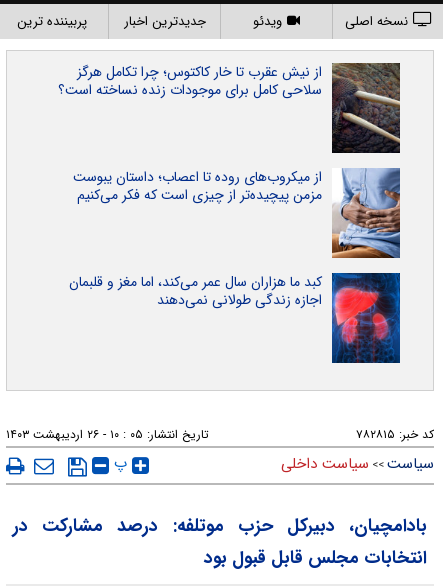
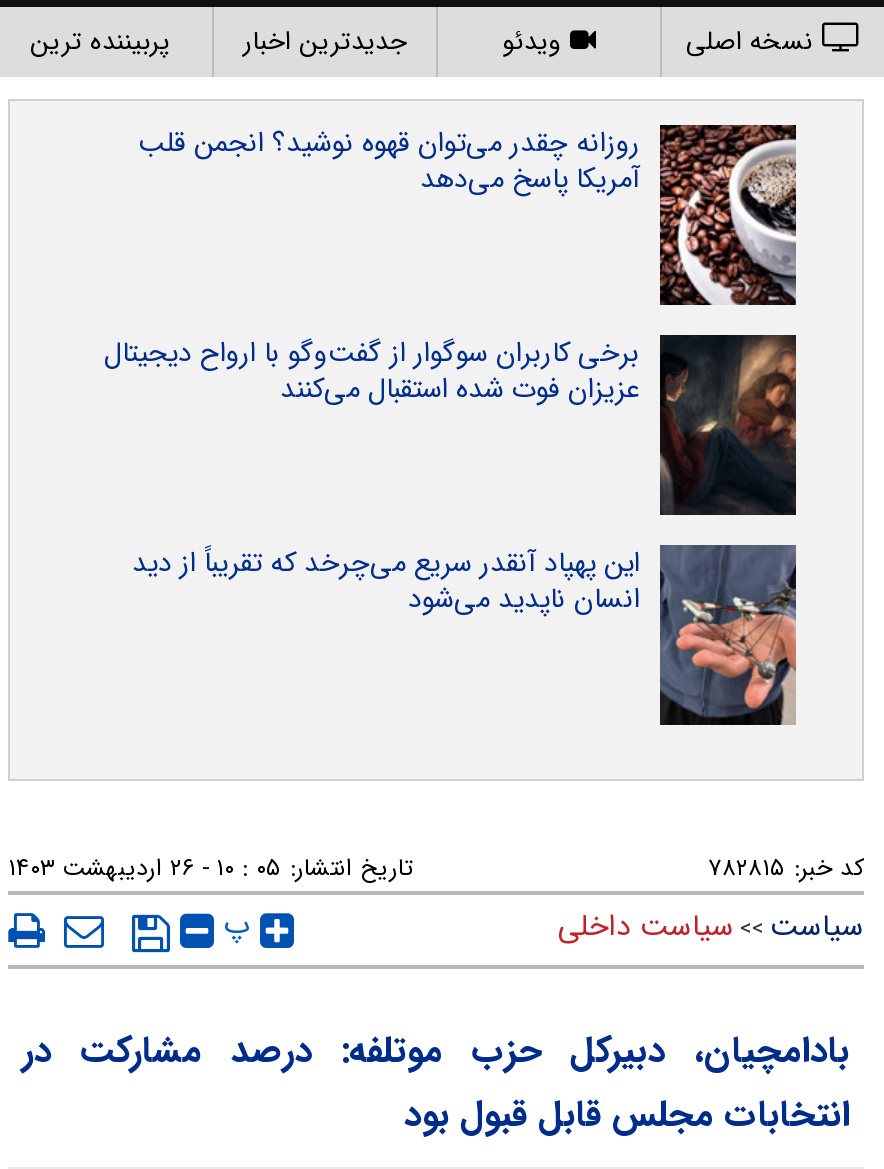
[58,61,400,154] [image] | از نیش عقرب تا خار کاکتوس؛ چرا تکامل هرگز | سلاحی کامل برای موجودات زنده نساخته است؟ -> [138,121,796,305] [image] | روزانه چقدر می‌توان قهوه نوشید؟ انجمن قلب | آمریکا پاسخ می‌دهد
[73,166,401,259] [image] | از میکروب‌های روده تا اعصاب؛ داستان یبوست | مزمن پیچیده‌تر از چیزی است که فکر می‌کنیم -> [104,331,798,517] [image] | برخی کاربران سوگوار از گفت‌وگو با ارواح دیجیتال | عزیزان فوت شده استقبال می‌کنند
[69,271,401,364] [image] | کبد ما هزاران سال عمر می‌کند، اما مغز و قلبمان | اجازه زندگی طولانی نمی‌دهند -> [132,541,798,725] [image] | این پهپاد آنقدر سریع می‌چرخد که تقریباً از دید | انسان ناپدید می‌شود

